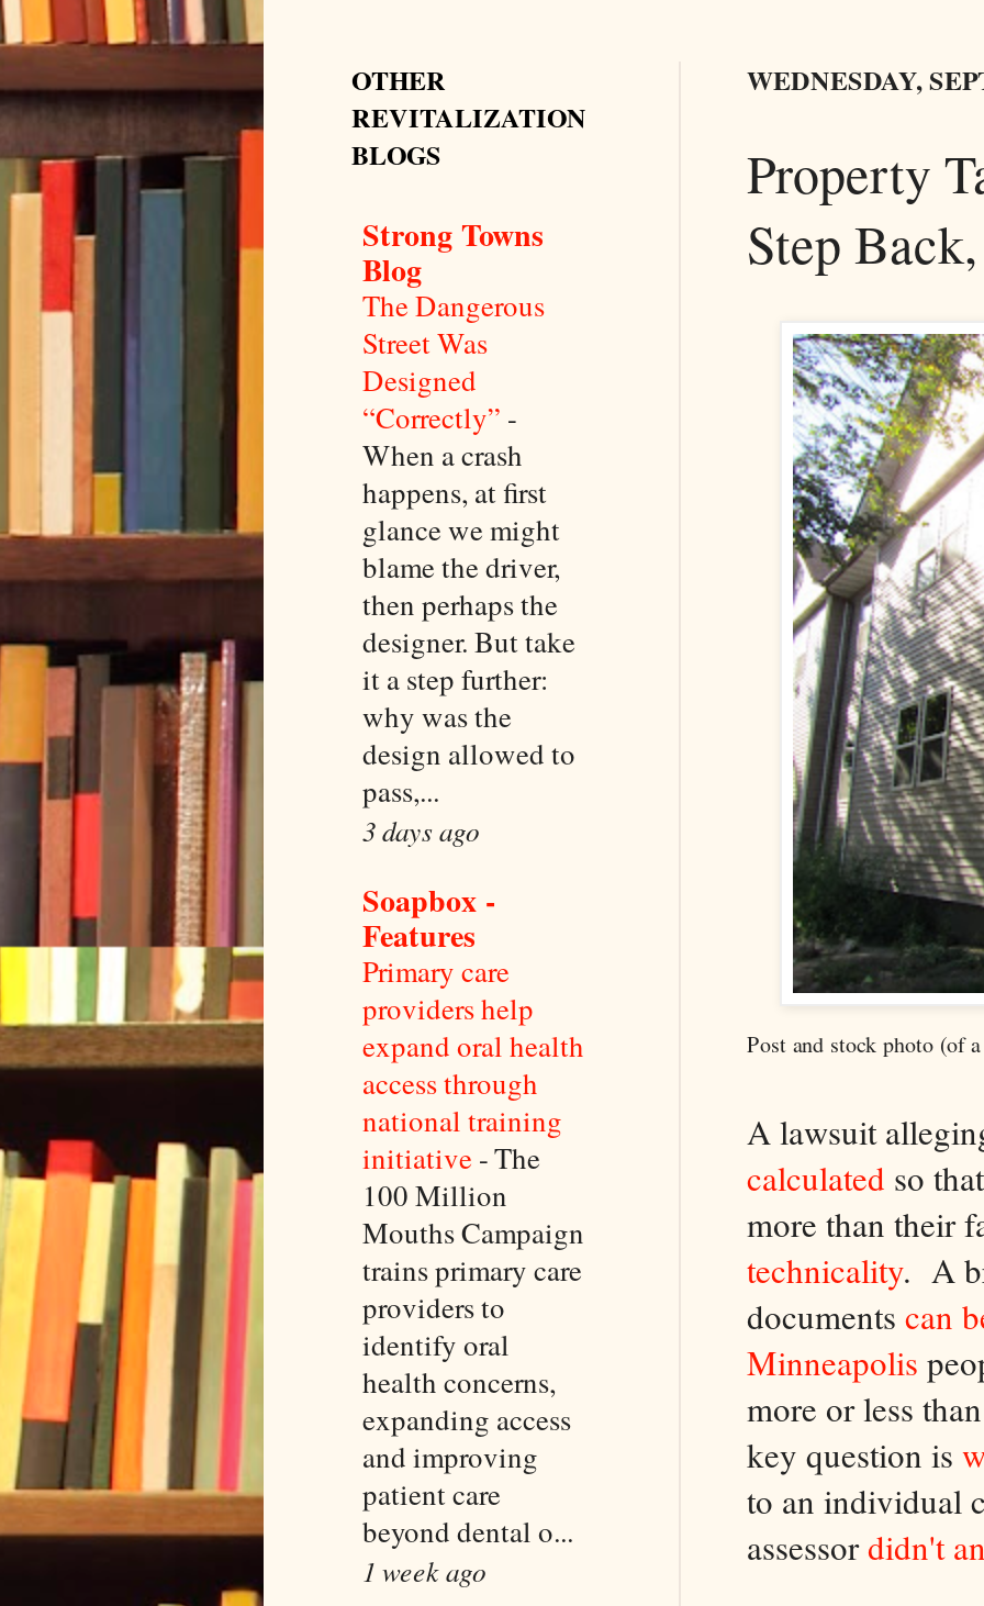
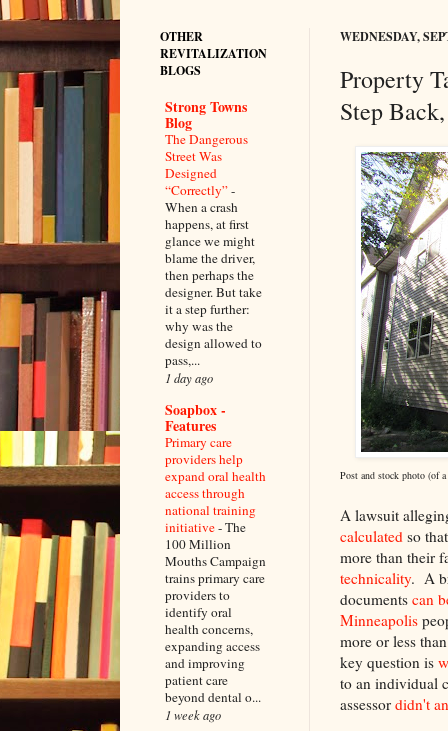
[362,810,479,847] 3 days ago -> [165,368,213,385] 1 day ago

